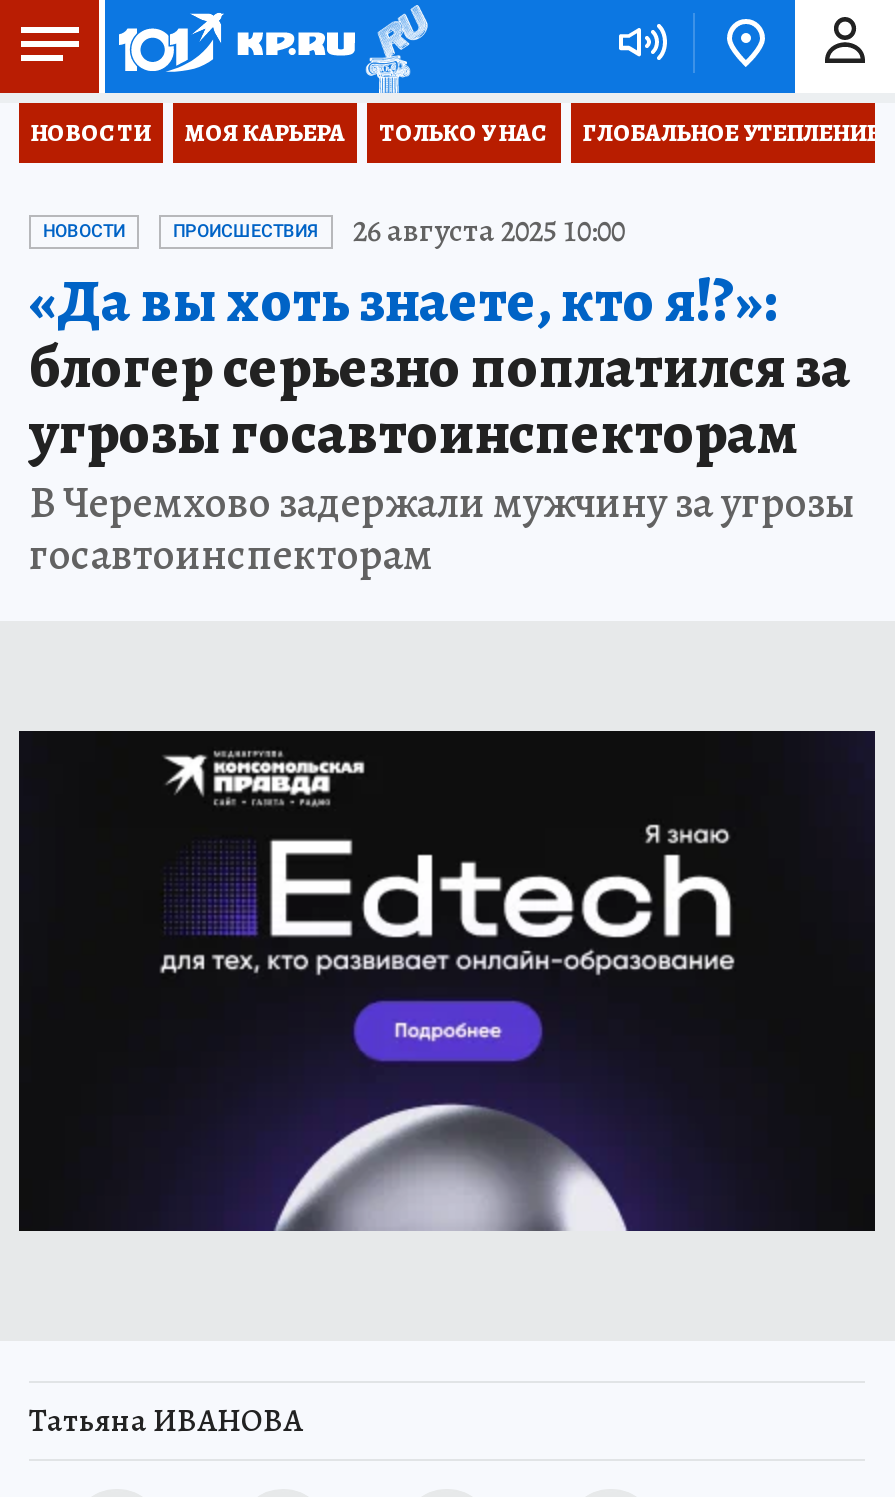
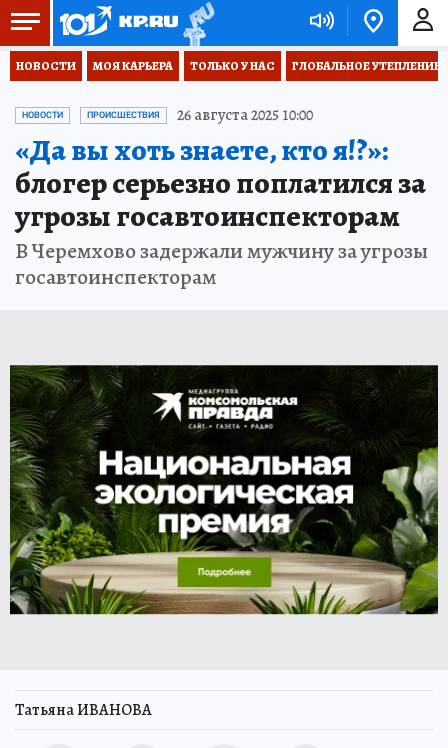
[17,731,877,1233] [image] -> [9,365,439,615] [image]

